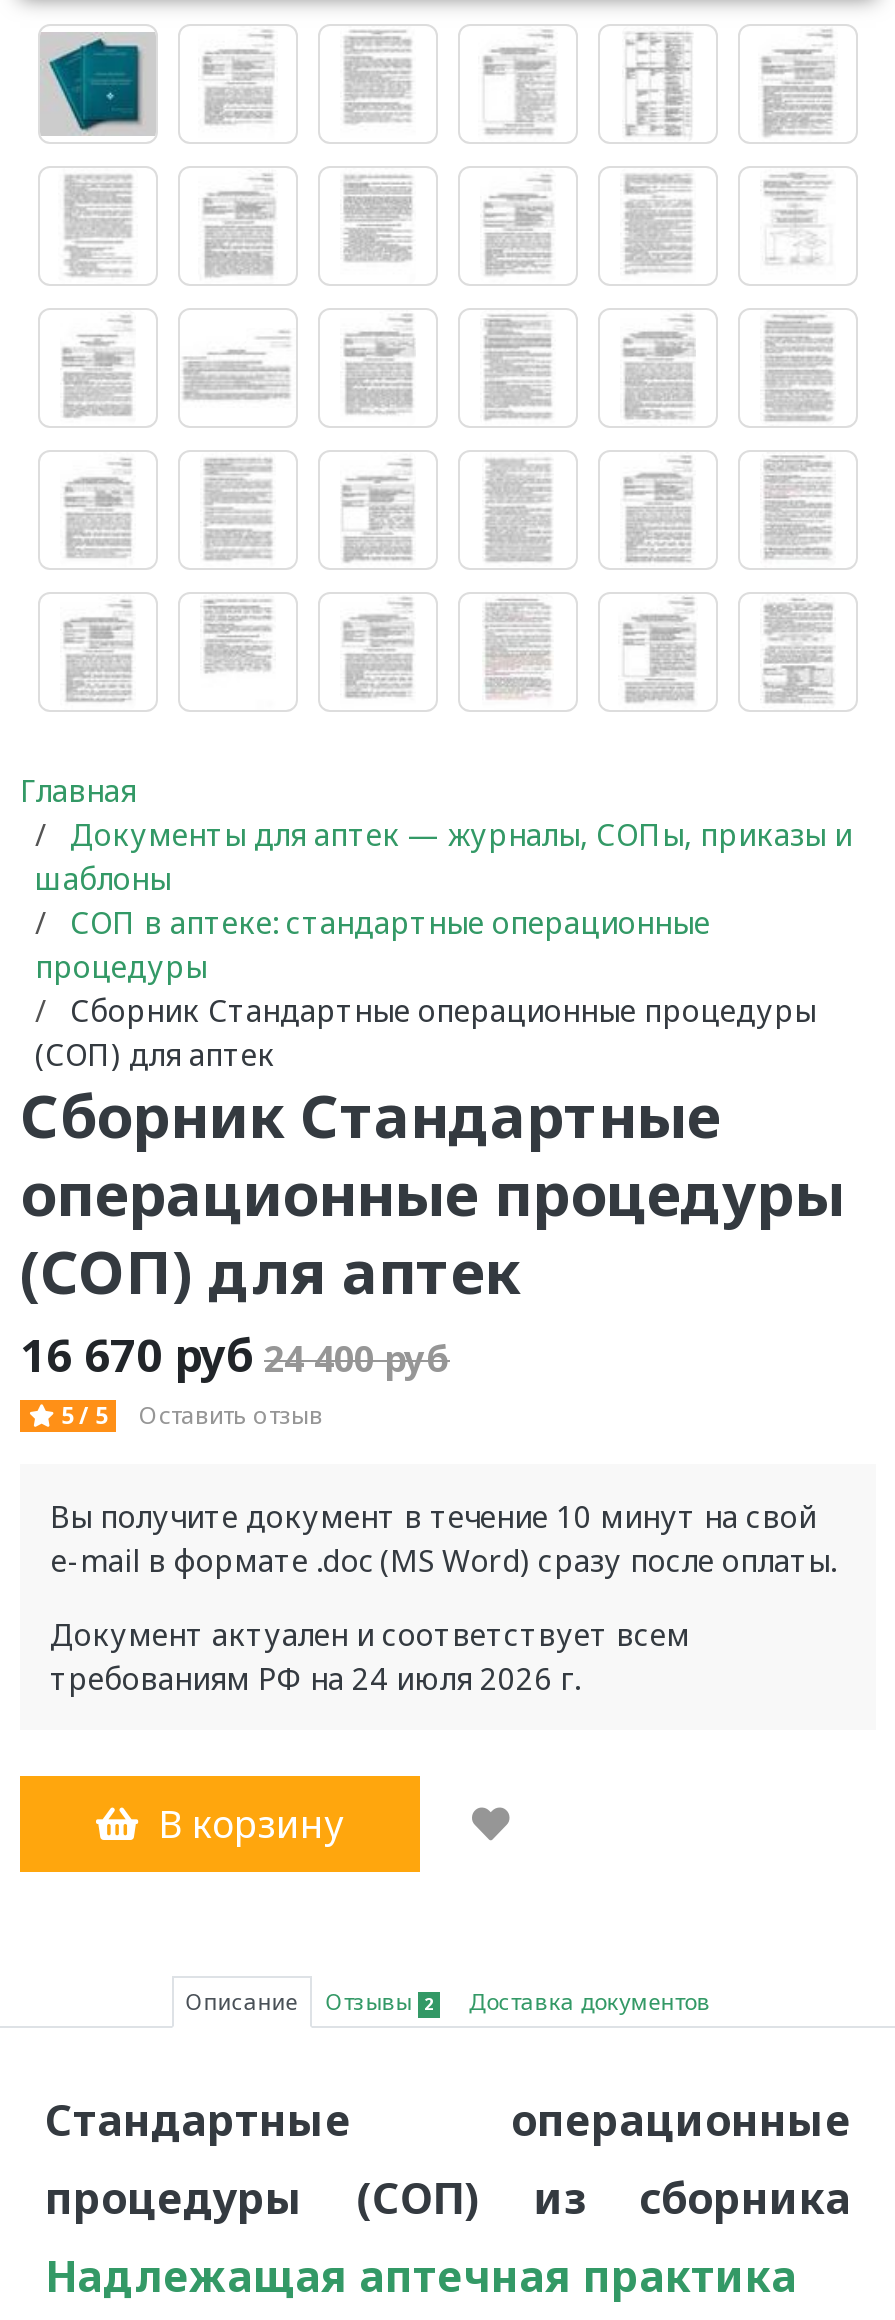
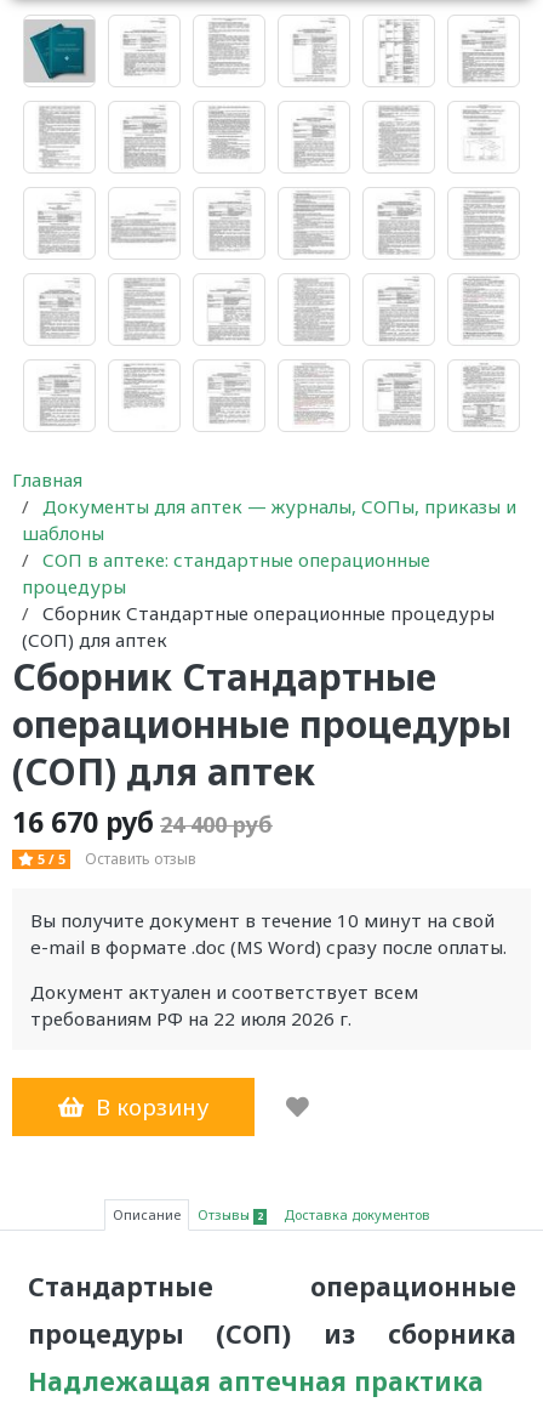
[50,1659,580,1699] требованиям РФ на 24 июля 2026 г. -> [30,1007,351,1031] требованиям РФ на 22 июля 2026 г.

